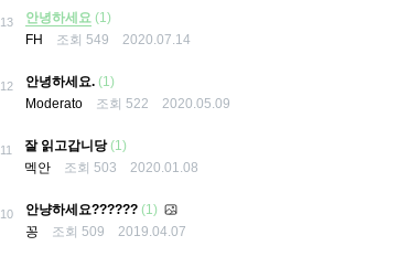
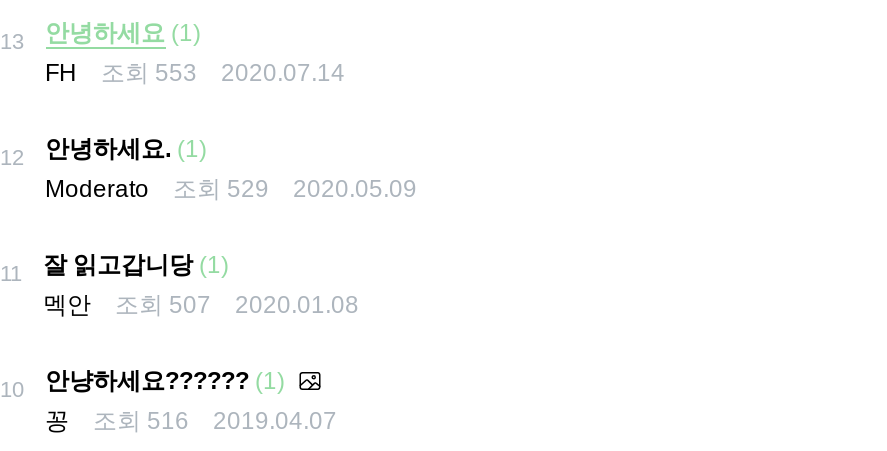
[25,32,190,48] FH 조회 549 2020.07.14 -> [45,59,345,88] FH 조회 553 2020.07.14
[25,96,230,112] Moderato 조회 522 2020.05.09 -> [45,175,417,204] Moderato 조회 529 2020.05.09
[24,160,198,176] 멕안 조회 503 2020.01.08 -> [43,291,359,320] 멕안 조회 507 2020.01.08
[51,224,104,239] 조회 509 -> [93,407,189,435] 조회 516

